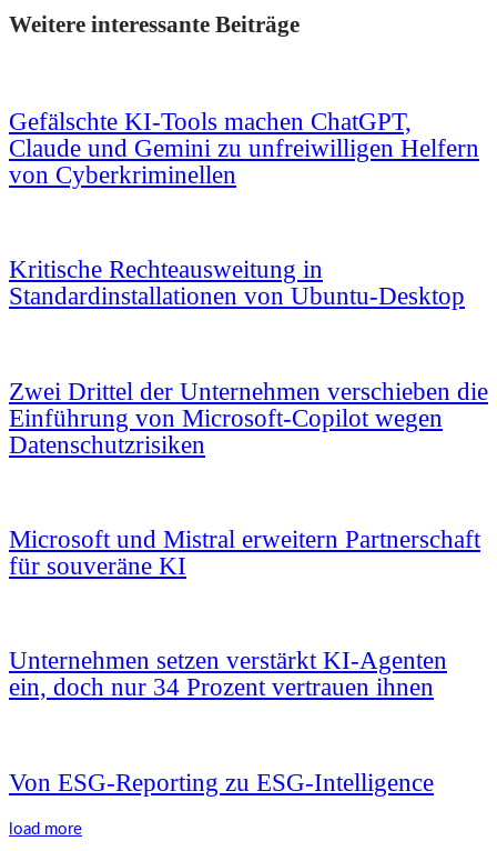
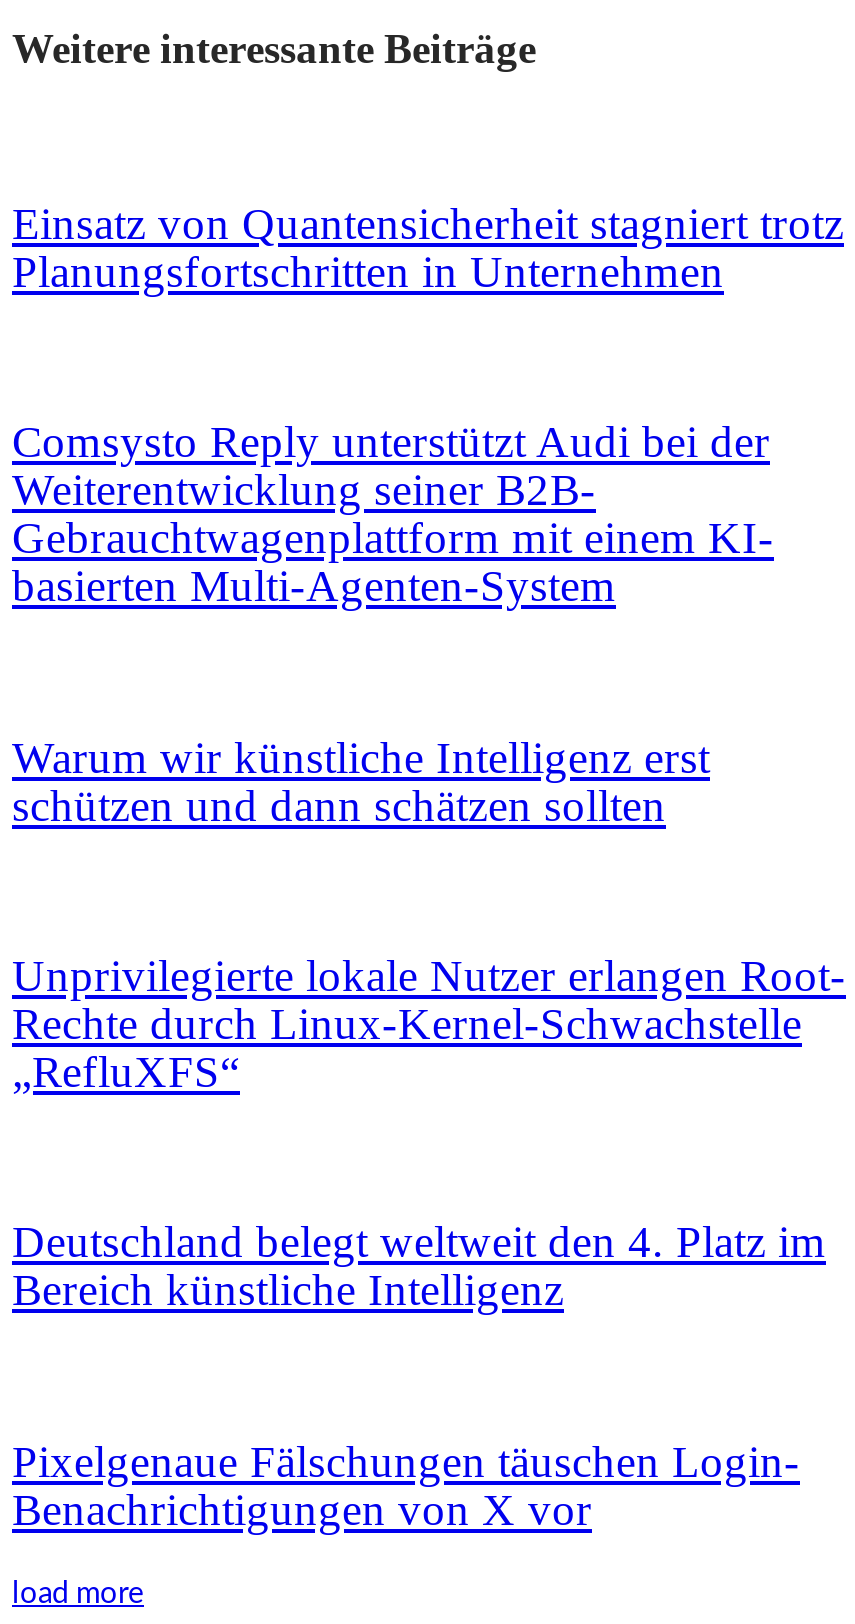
[9,108,479,189] Gefälschte KI-Tools machen ChatGPT, | Claude und Gemini zu unfreiwilligen Helfern | von Cyberkriminellen -> [12,199,844,297] Einsatz von Quantensicherheit stagniert trotz | Planungsfortschritten in Unternehmen
[9,256,465,310] Kritische Rechteausweitung in | Standardinstallationen von Ubuntu-Desktop -> [12,417,774,611] Comsysto Reply unterstützt Audi bei der | Weiterentwicklung seiner B2B- | Gebrauchtwagenplattform mit einem KI- | basierten Multi-Agenten-System
[9,377,488,458] Zwei Drittel der Unternehmen verschieben die | Einführung von Microsoft-Copilot wegen | Datenschutzrisiken -> [12,732,710,830] Warum wir künstliche Intelligenz erst | schützen und dann schätzen sollten
[9,525,480,580] Microsoft und Mistral erweitern Partnerschaft | für souveräne KI -> [12,951,846,1097] Unprivilegierte lokale Nutzer erlangen Root- | Rechte durch Linux-Kernel-Schwachstelle | „RefluXFS“
[9,647,447,701] Unternehmen setzen verstärkt KI-Agenten | ein, doch nur 34 Prozent vertrauen ihnen -> [12,1217,826,1315] Deutschland belegt weltweit den 4. Platz im | Bereich künstliche Intelligenz
[9,768,434,796] Von ESG-Reporting zu ESG-Intelligence -> [12,1436,800,1534] Pixelgenaue Fälschungen täuschen Login- | Benachrichtigungen von X vor

